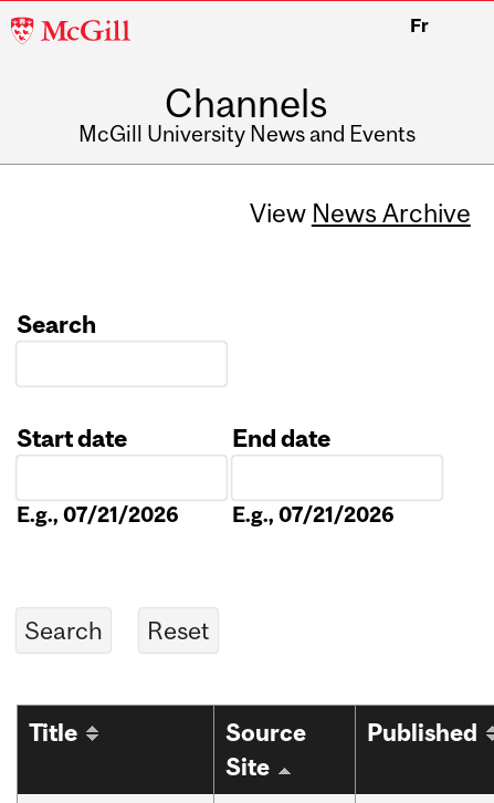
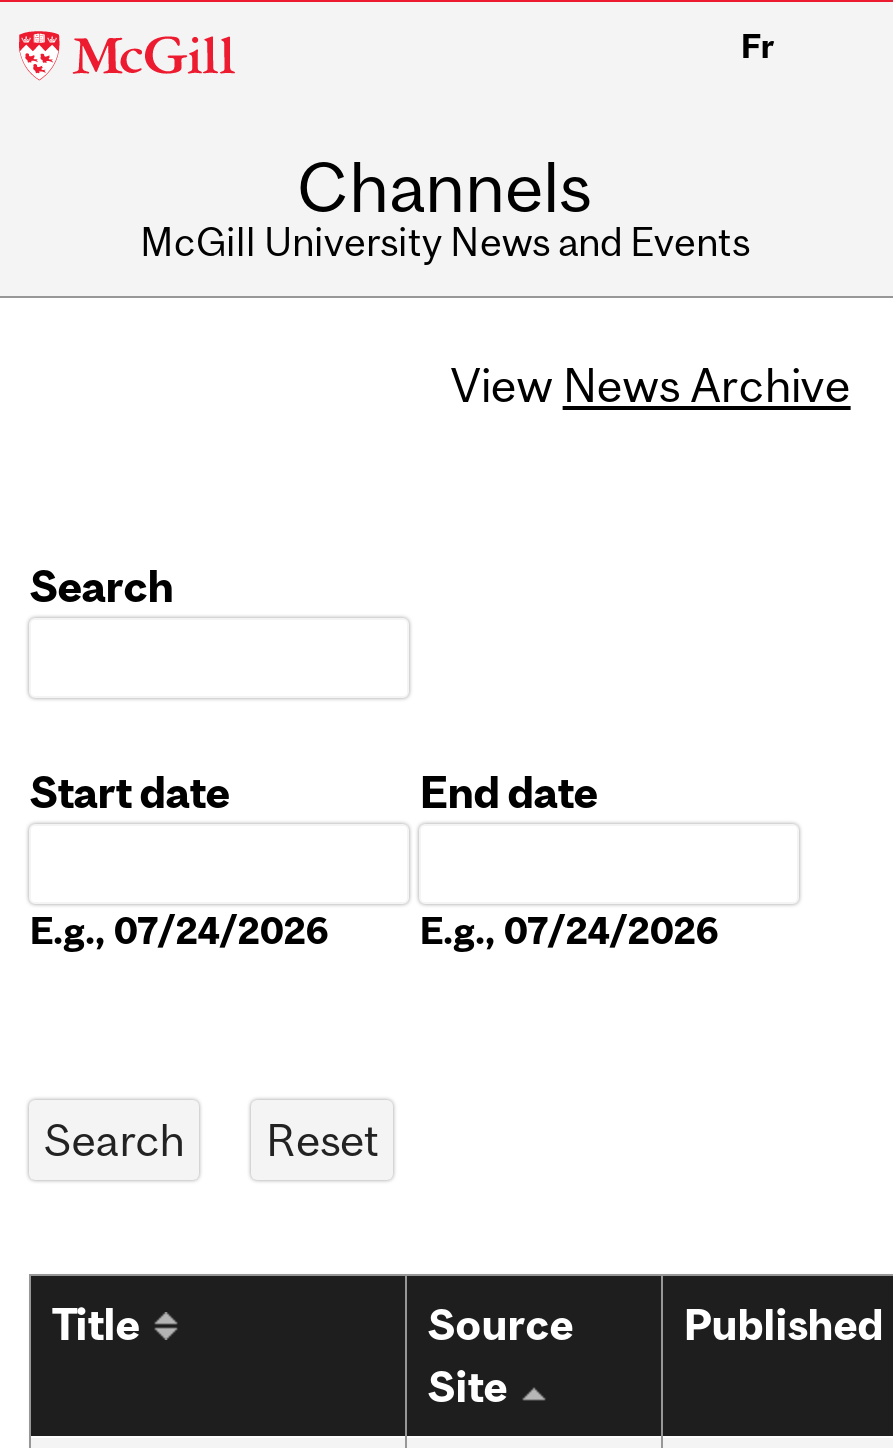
[17,502,179,527] E.g., 07/21/2026 -> [29,909,329,953] E.g., 07/24/2026
[232,502,395,527] E.g., 07/21/2026 -> [419,909,719,953] E.g., 07/24/2026

